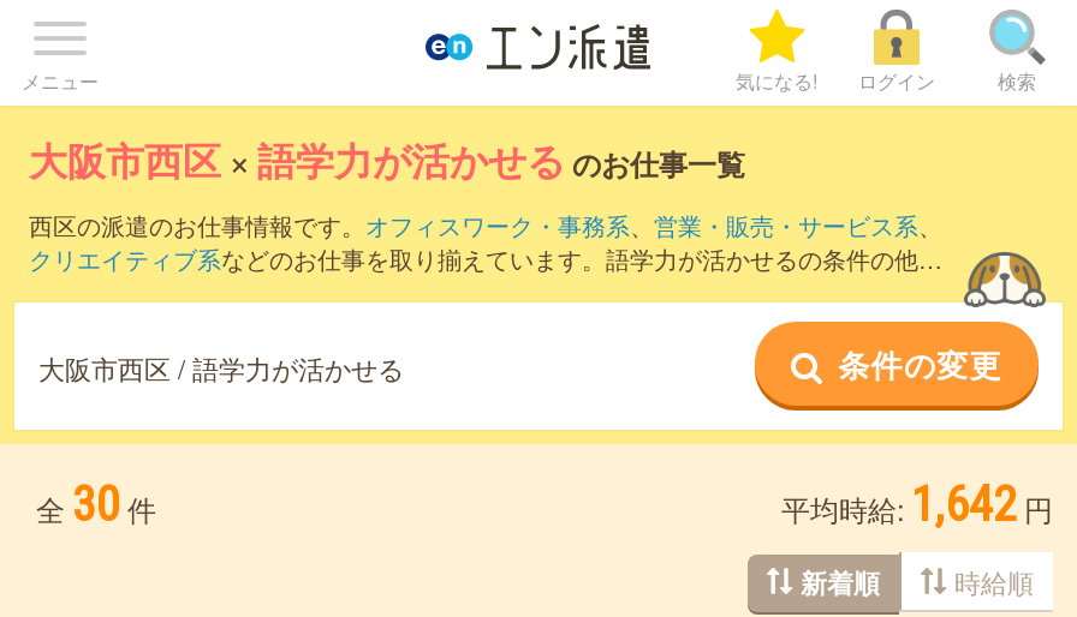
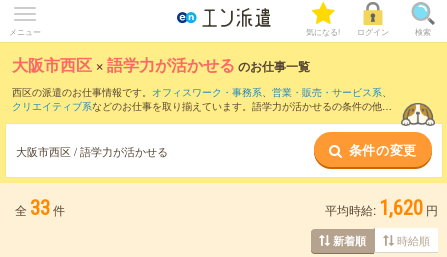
[36,475,156,533] 全 30 件 -> [15,196,65,220] 全 33 件
[781,475,1053,533] 平均時給: 1,642 円 -> [325,196,438,220] 平均時給: 1,620 円

